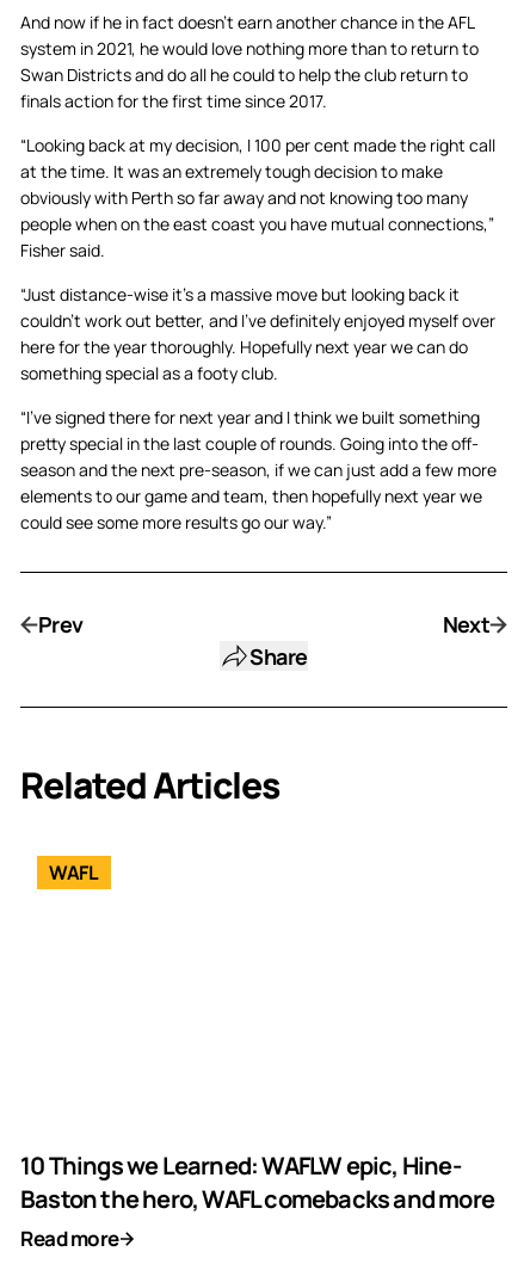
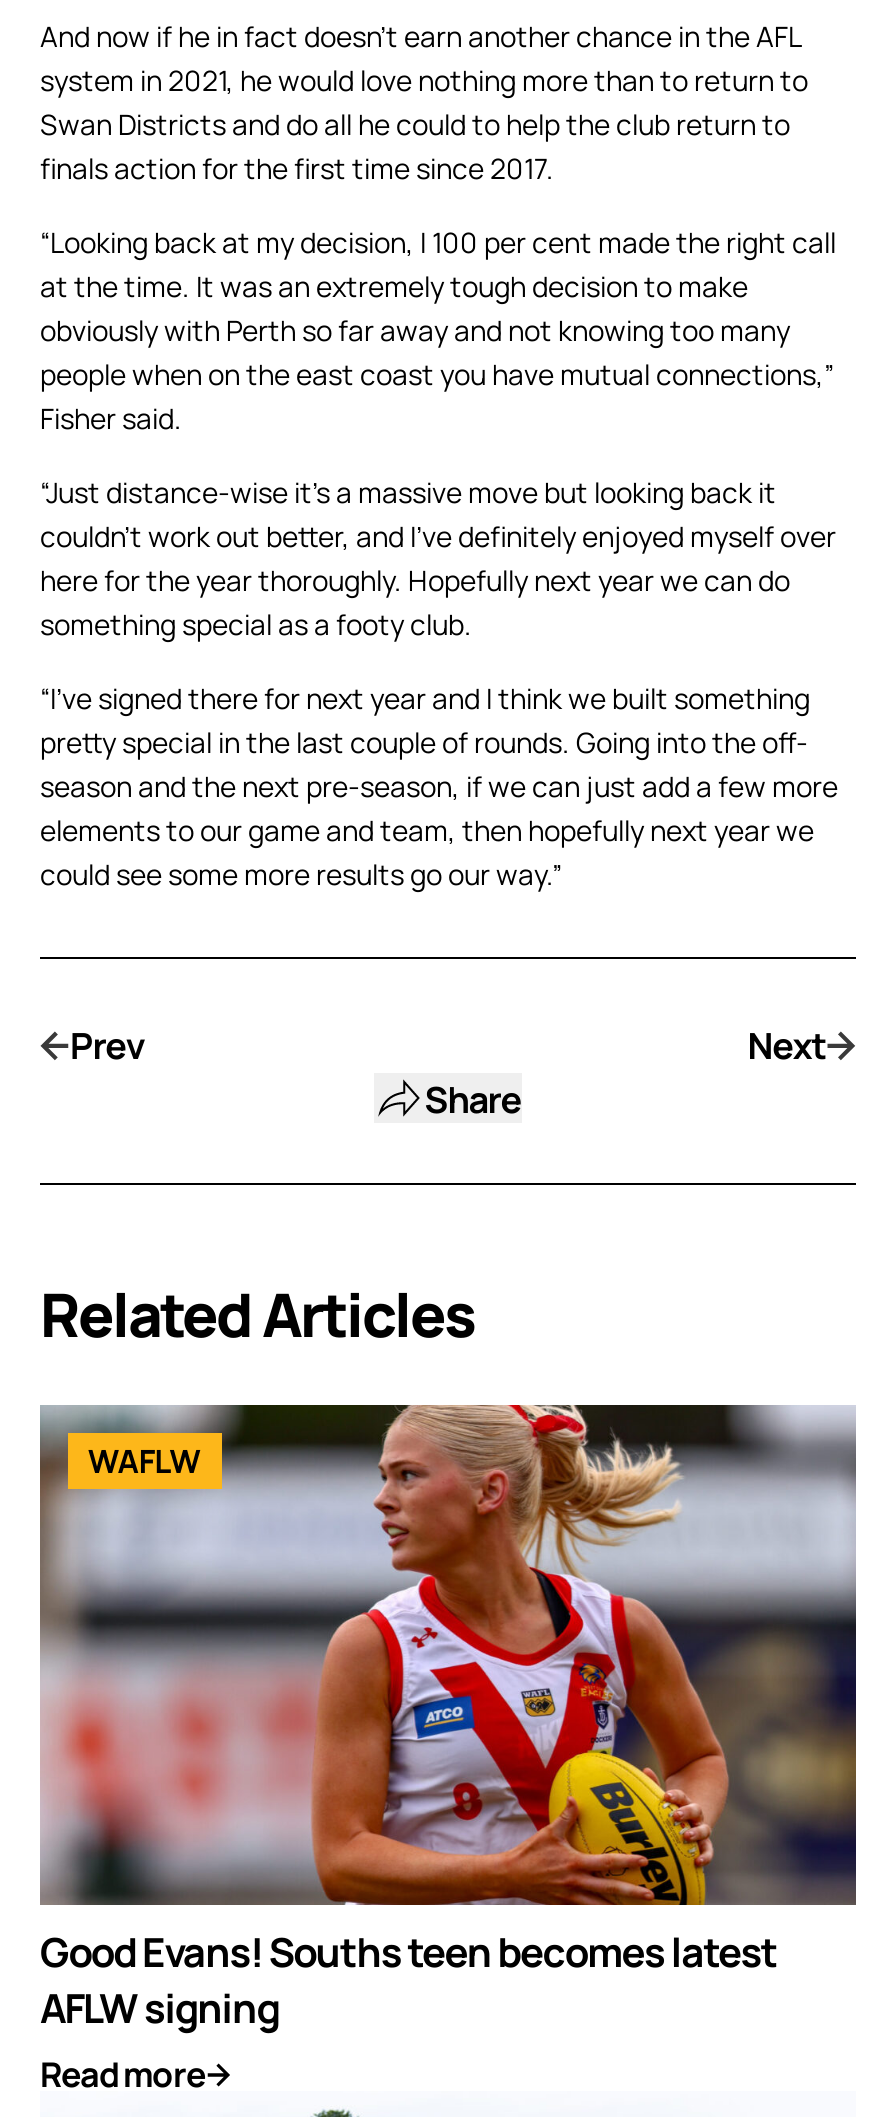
none -> [38,1403,858,1907] [image]
[49,860,99,886] WAFL -> [88,1439,201,1483] WAFLW
[20,1150,494,1215] 10 Things we Learned: WAFLW epic, Hine- | Baston the hero, WAFL comebacks and more -> [40,1925,777,2035] Good Evans! Souths teen becomes latest | AFLW signing

